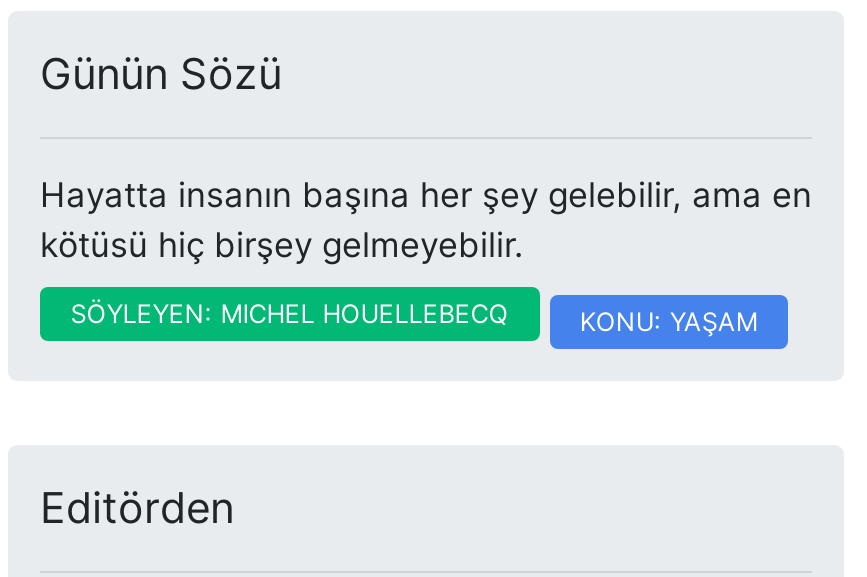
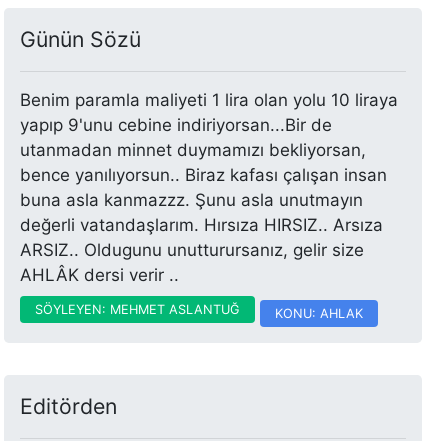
[40,175,812,265] Hayatta insanın başına her şey gelebilir, ama en | kötüsü hiç birşey gelmeyebilir. -> [20,90,398,285] Benim paramla maliyeti 1 lira olan yolu 10 liraya | yapıp 9'unu cebine indiriyorsan...Bir de | utanmadan minnet duymamızı bekliyorsan, | bence yanılıyorsun.. Biraz kafası çalışan insan | buna asla kanmazzz. Şunu asla unutmayın | değerli vatandaşlarım. Hırsıza HIRSIZ.. Arsıza | ARSIZ.. Oldugunu unutturursanız, gelir size | AHLÂK dersi verir ..
[71,298,758,336] SÖYLEYEN: MICHEL HOUELLEBECQ | KONU: YAŞAM -> [35,301,363,320] SÖYLEYEN: MEHMET ASLANTUĞ | KONU: AHLAK

